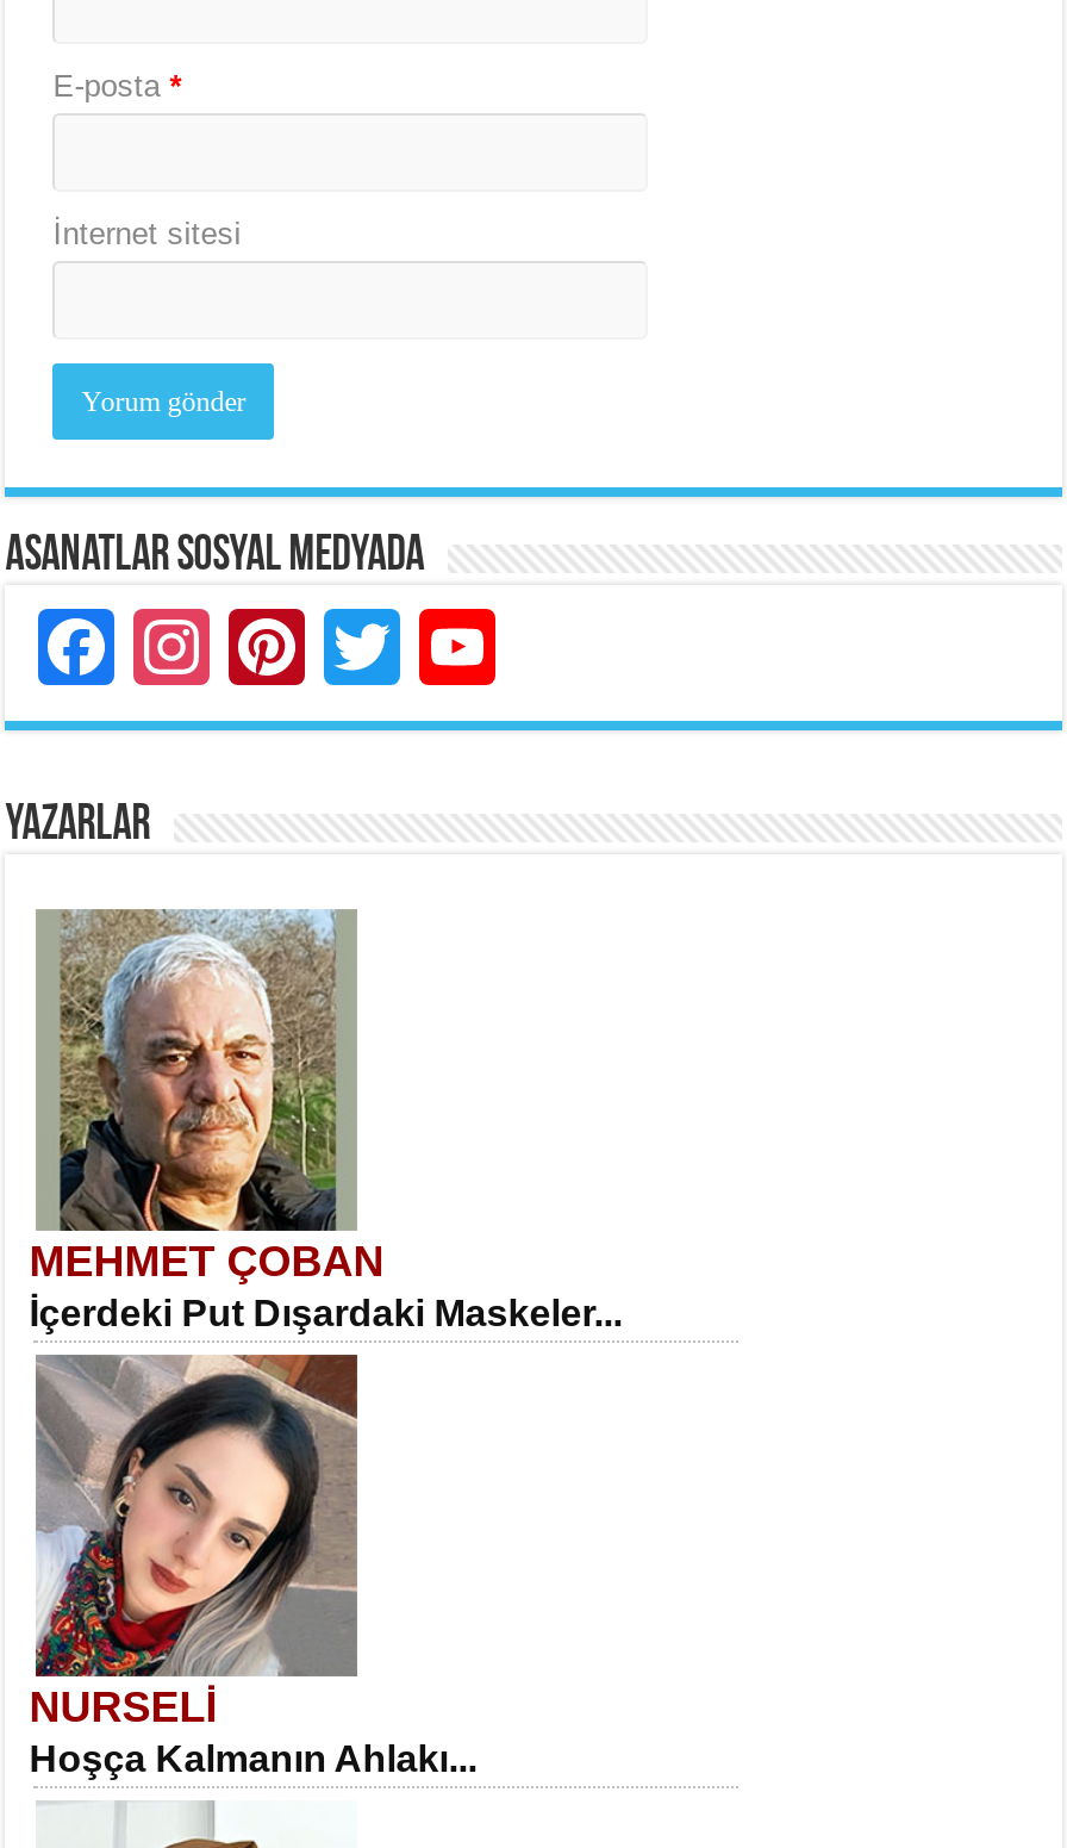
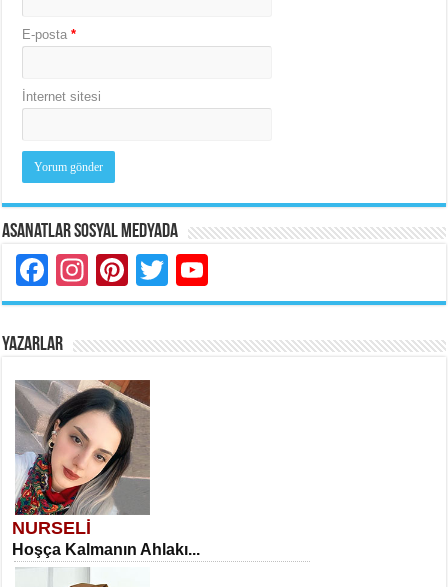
[29,909,622,1333] [image] | MEHMET ÇOBAN | İçerdeki Put Dışardaki Maskeler... -> none

